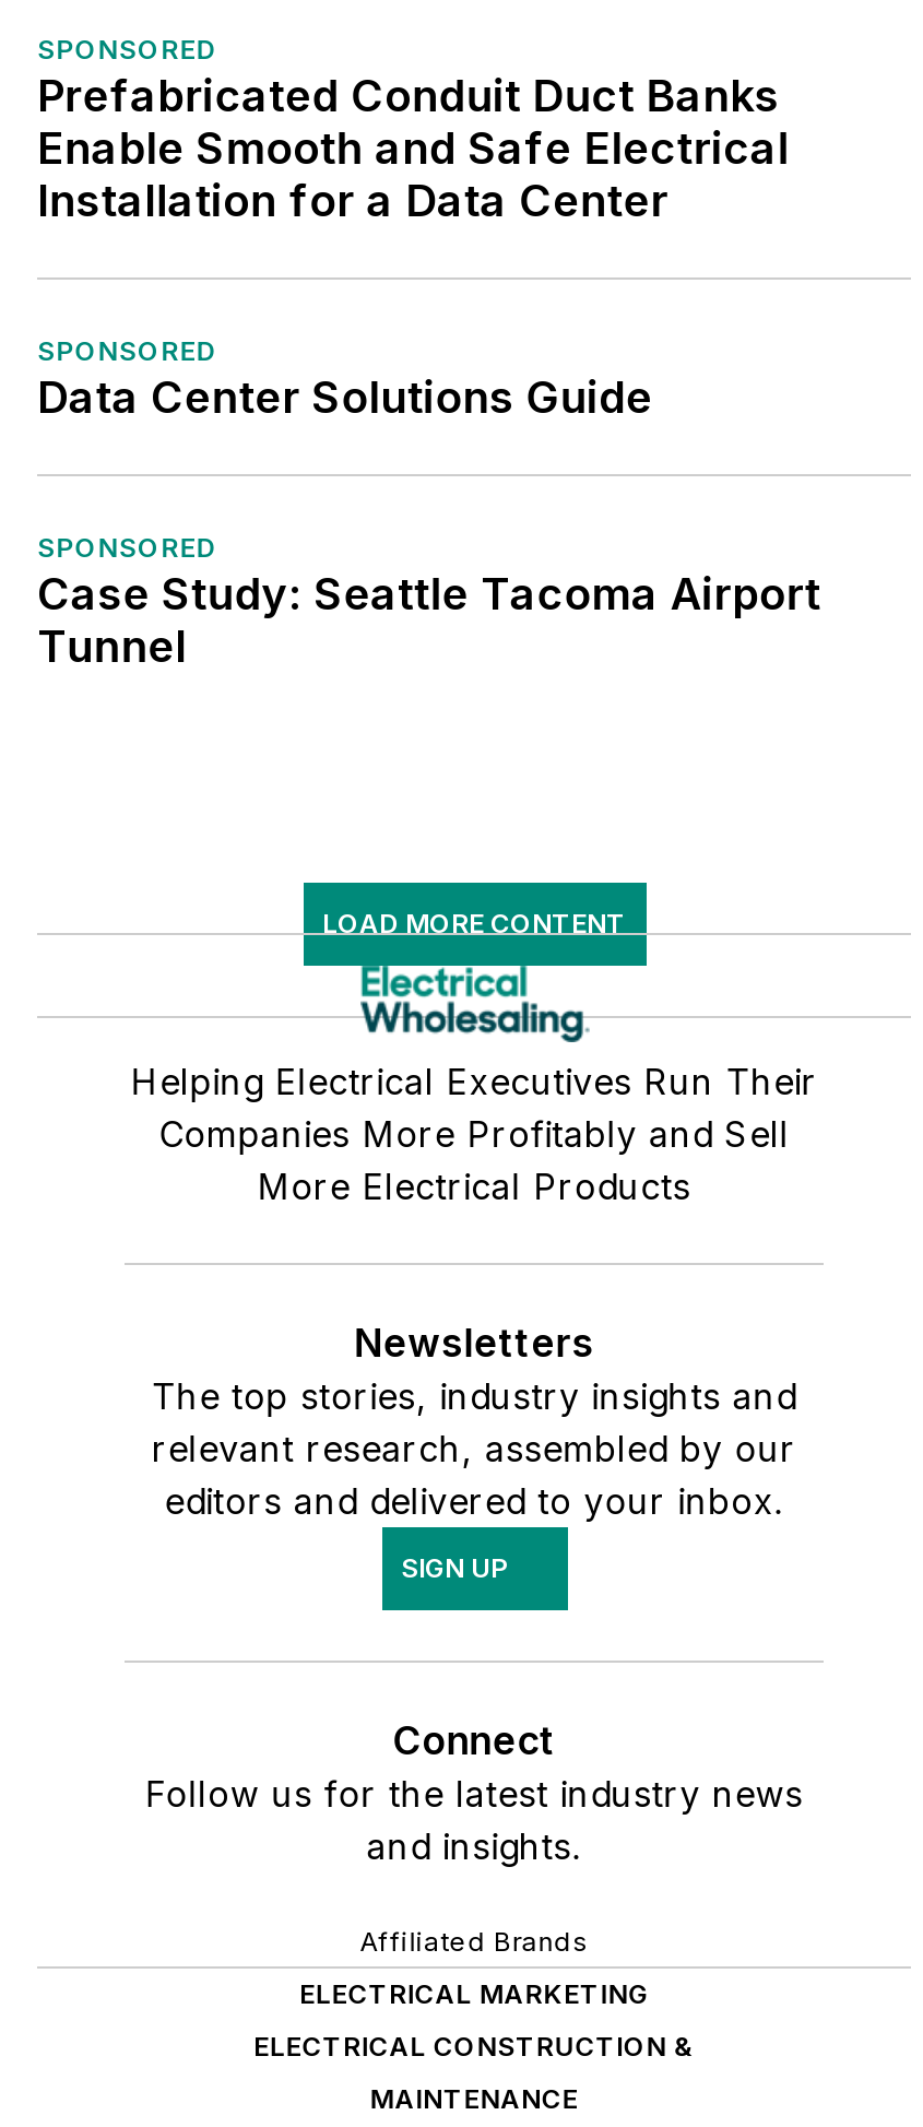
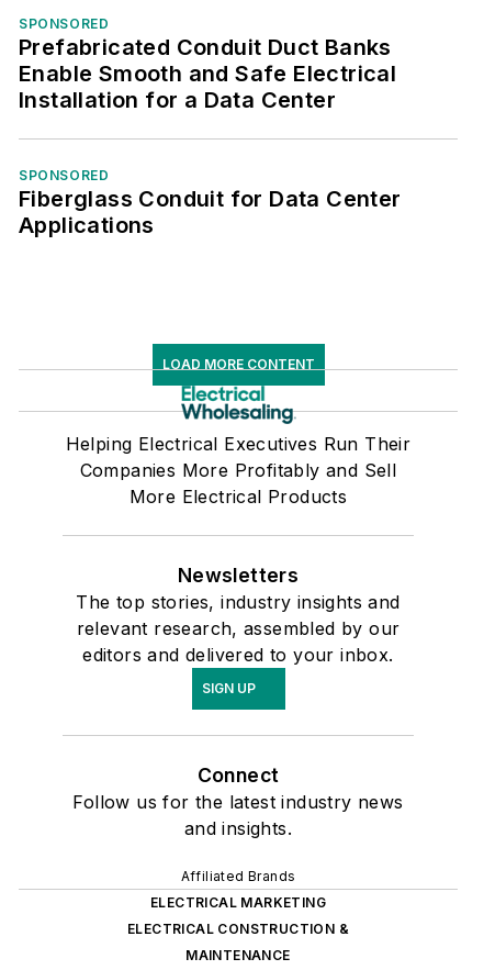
[37,372,821,673] Data Center Solutions Guide | SPONSORED | Case Study: Seattle Tacoma Airport | Tunnel -> [19,186,401,239] Fiberglass Conduit for Data Center | Applications

